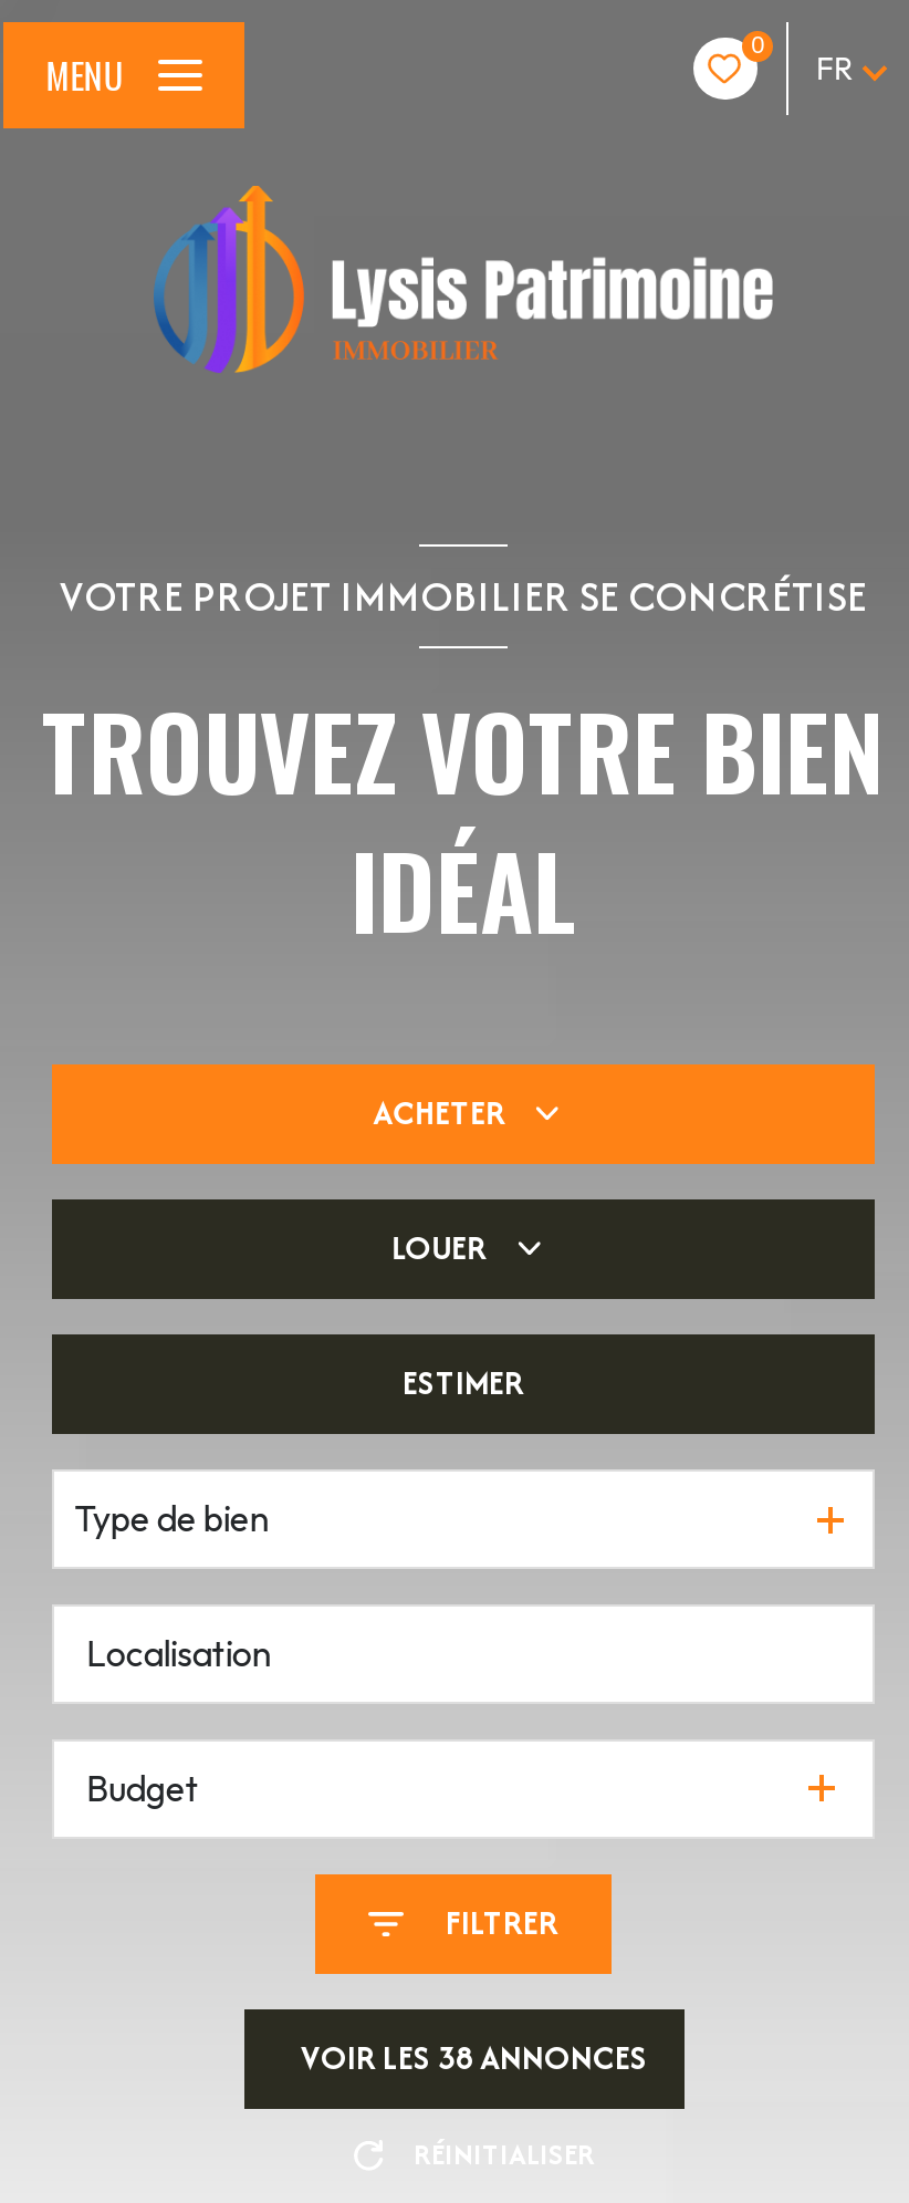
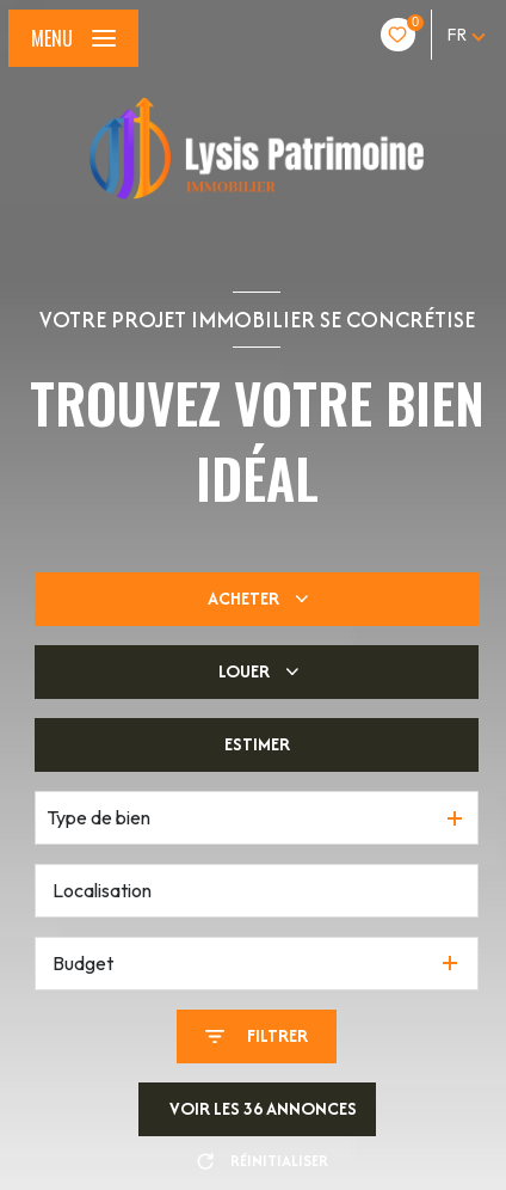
[301,2034,648,2080] VOIR LES 38ANNONCES -> [169,1096,356,1121] VOIR LES 36ANNONCES

